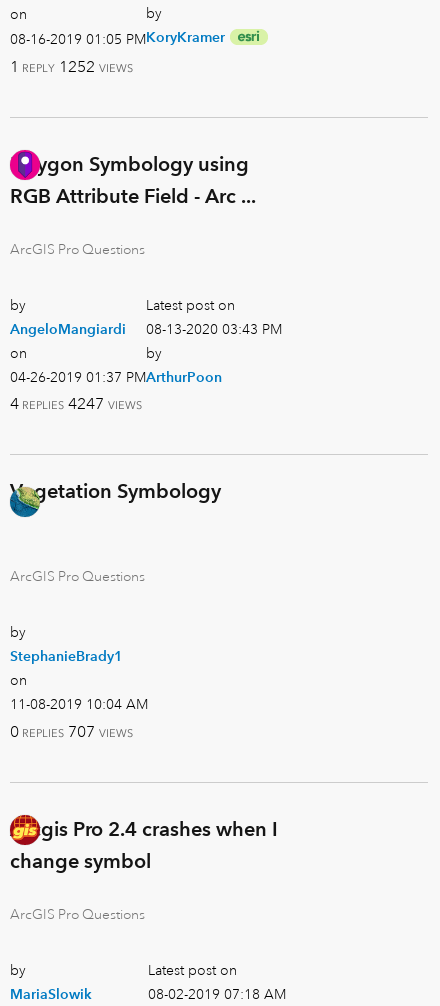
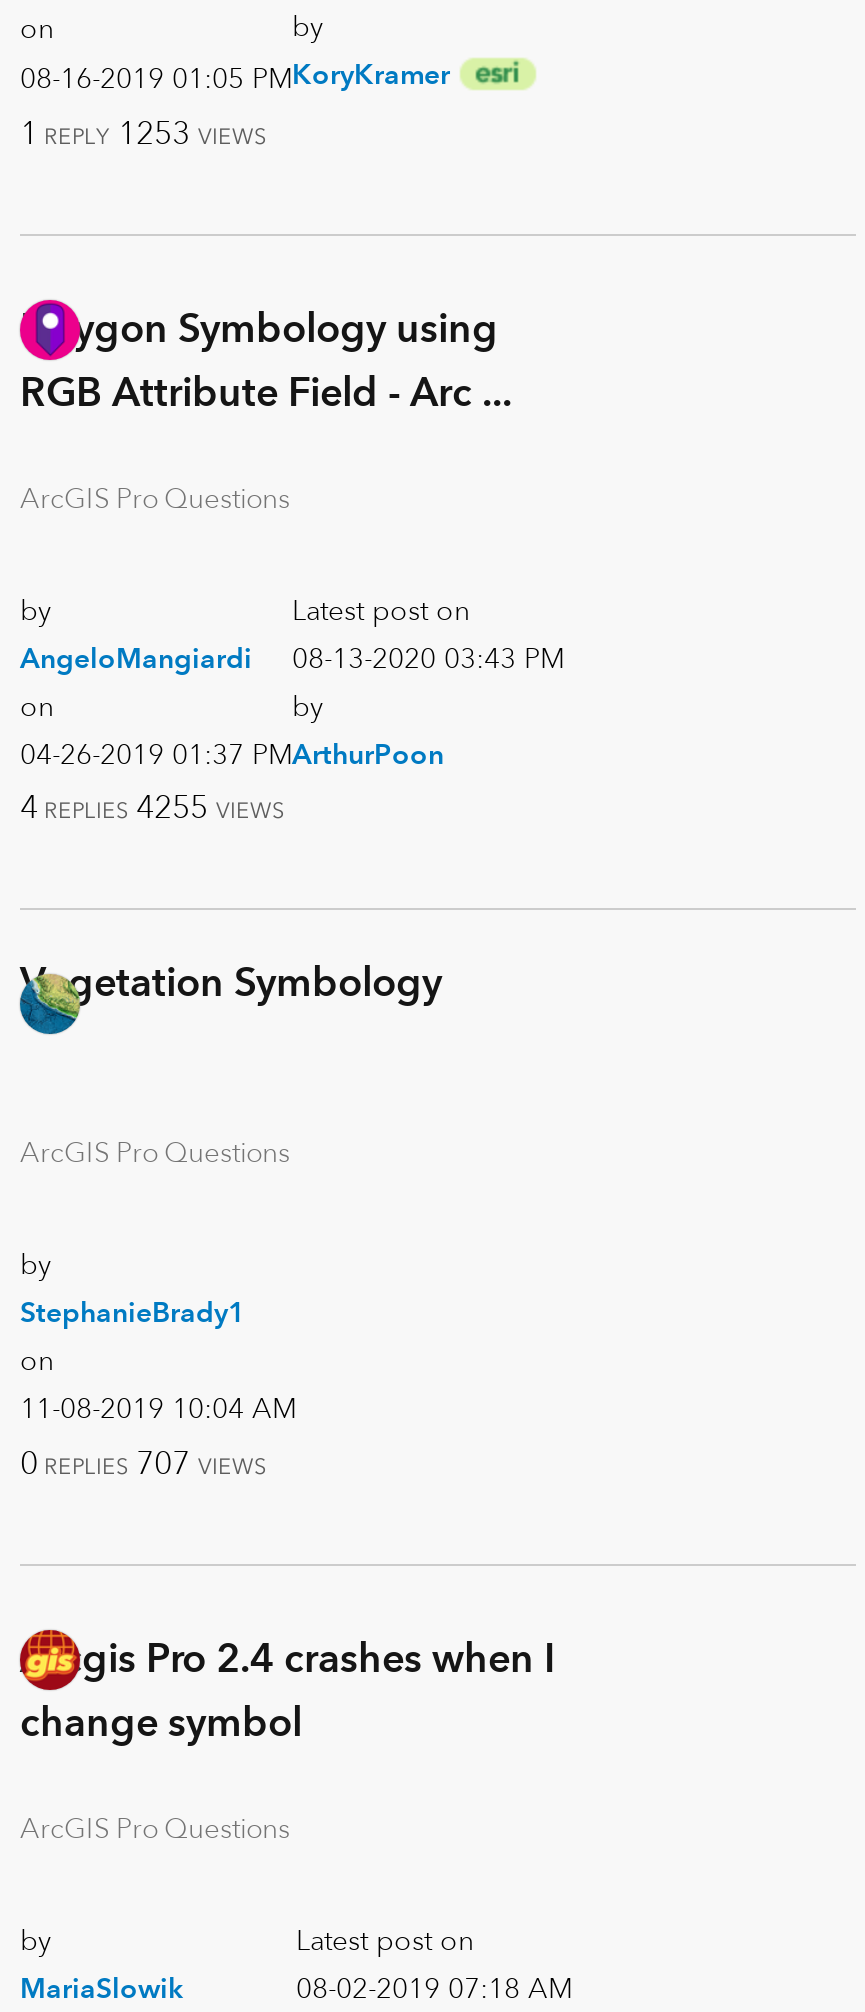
[10,57,133,77] 1 REPLY 1252 VIEWS -> [20,113,266,153] 1 REPLY 1253 VIEWS
[10,394,142,414] 4 REPLIES 4247 VIEWS -> [20,788,284,828] 4 REPLIES 4255 VIEWS

